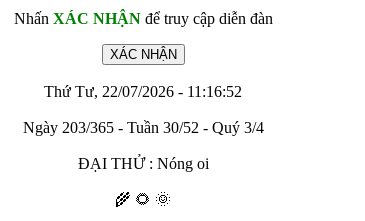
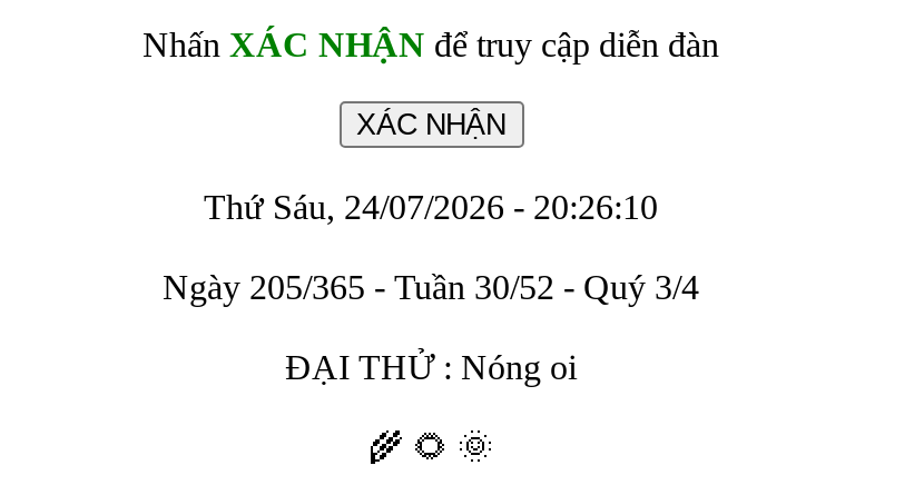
[44,83,242,100] Thứ Tư, 22/07/2026 - 11:16:52 -> [204,188,658,226] Thứ Sáu, 24/07/2026 - 20:26:10
[22,119,263,136] Ngày 203/365 - Tuần 30/52 - Quý 3/4 -> [163,268,699,306] Ngày 205/365 - Tuần 30/52 - Quý 3/4

